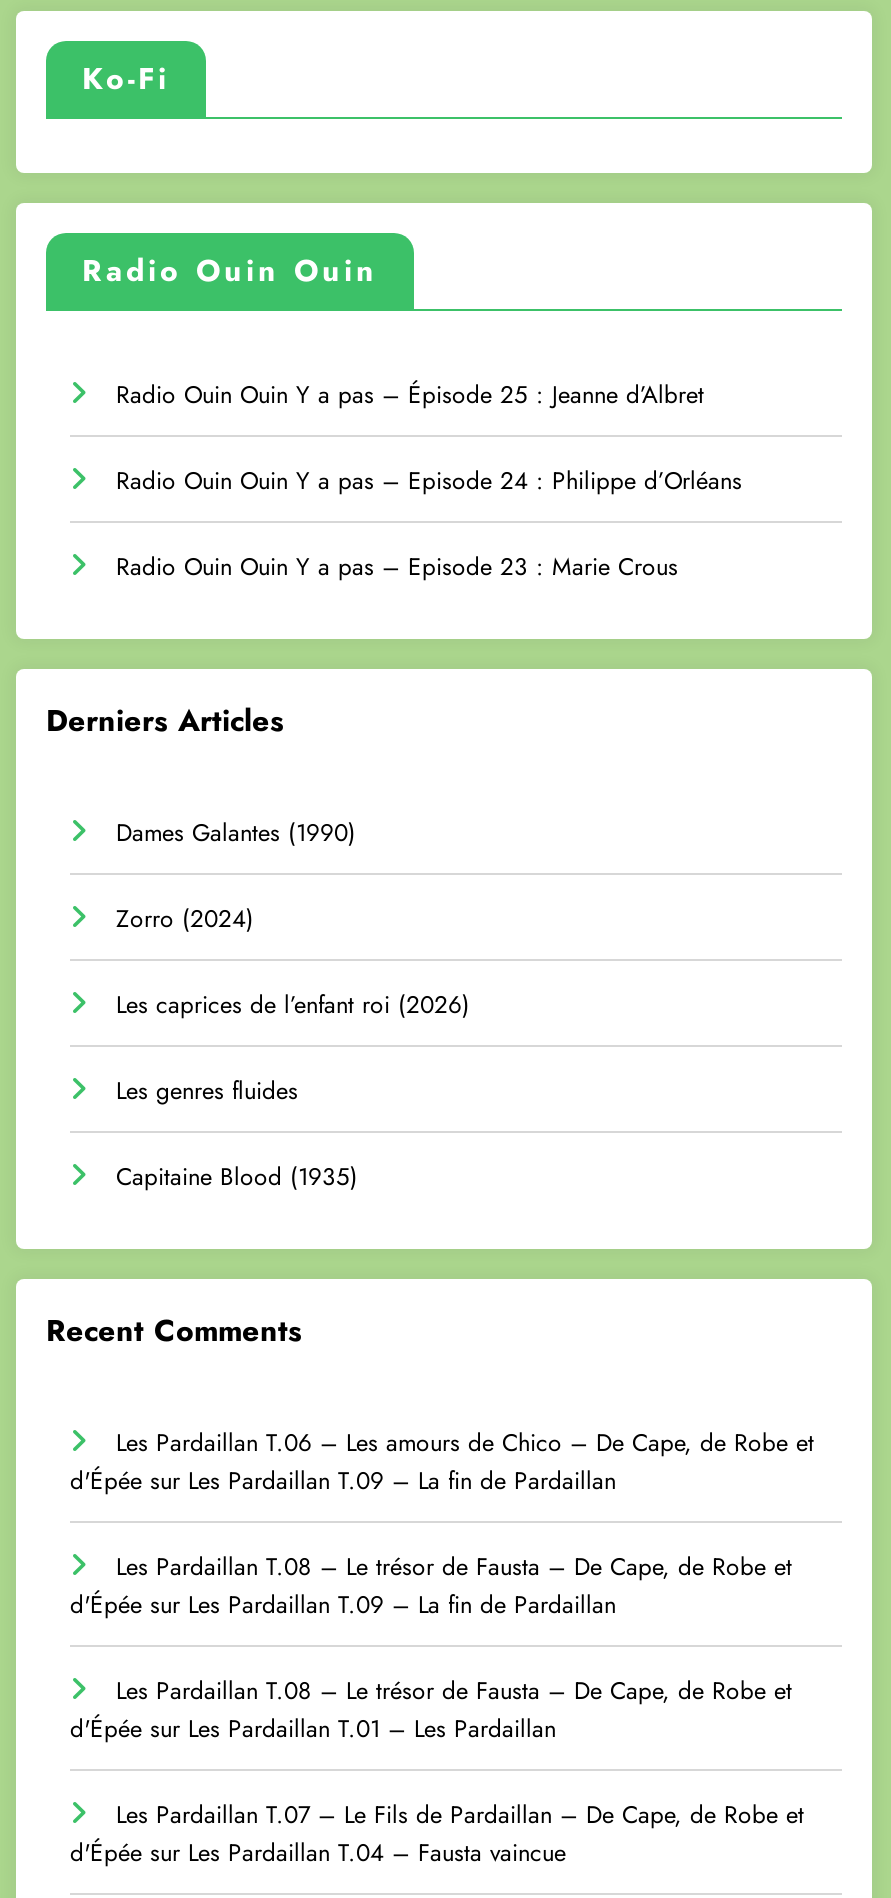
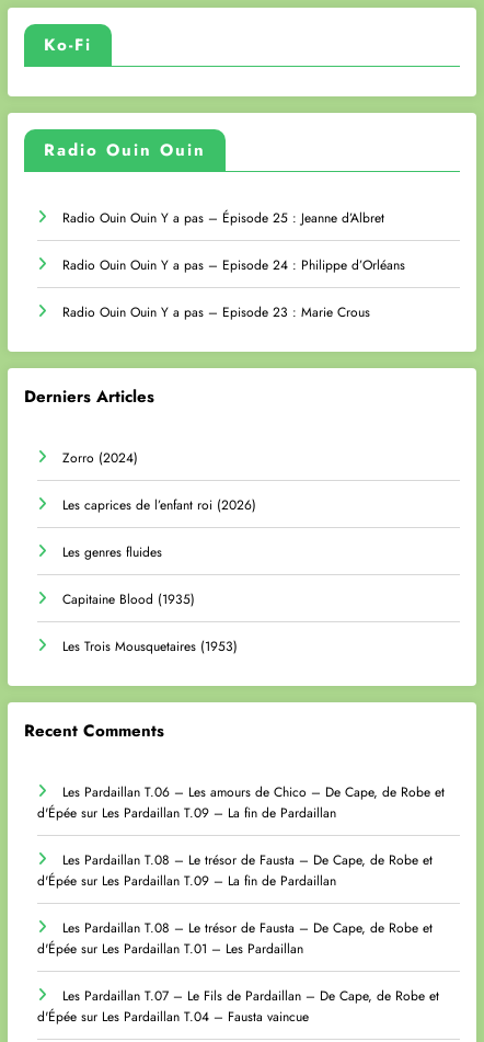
[116,815,356,851] Dames Galantes (1990) -> none
moved [116,901,470,1195] -> [62,448,256,609]: Zorro (2024) | Les caprices de l’enfant roi (2026) | Les genres fluides | Capitaine Blood (1935)
none -> [62,637,238,656] Les Trois Mousquetaires (1953)

